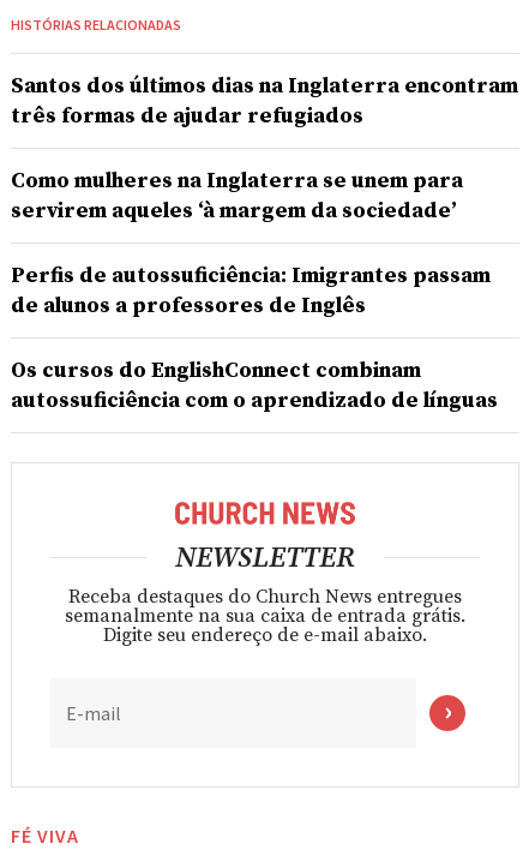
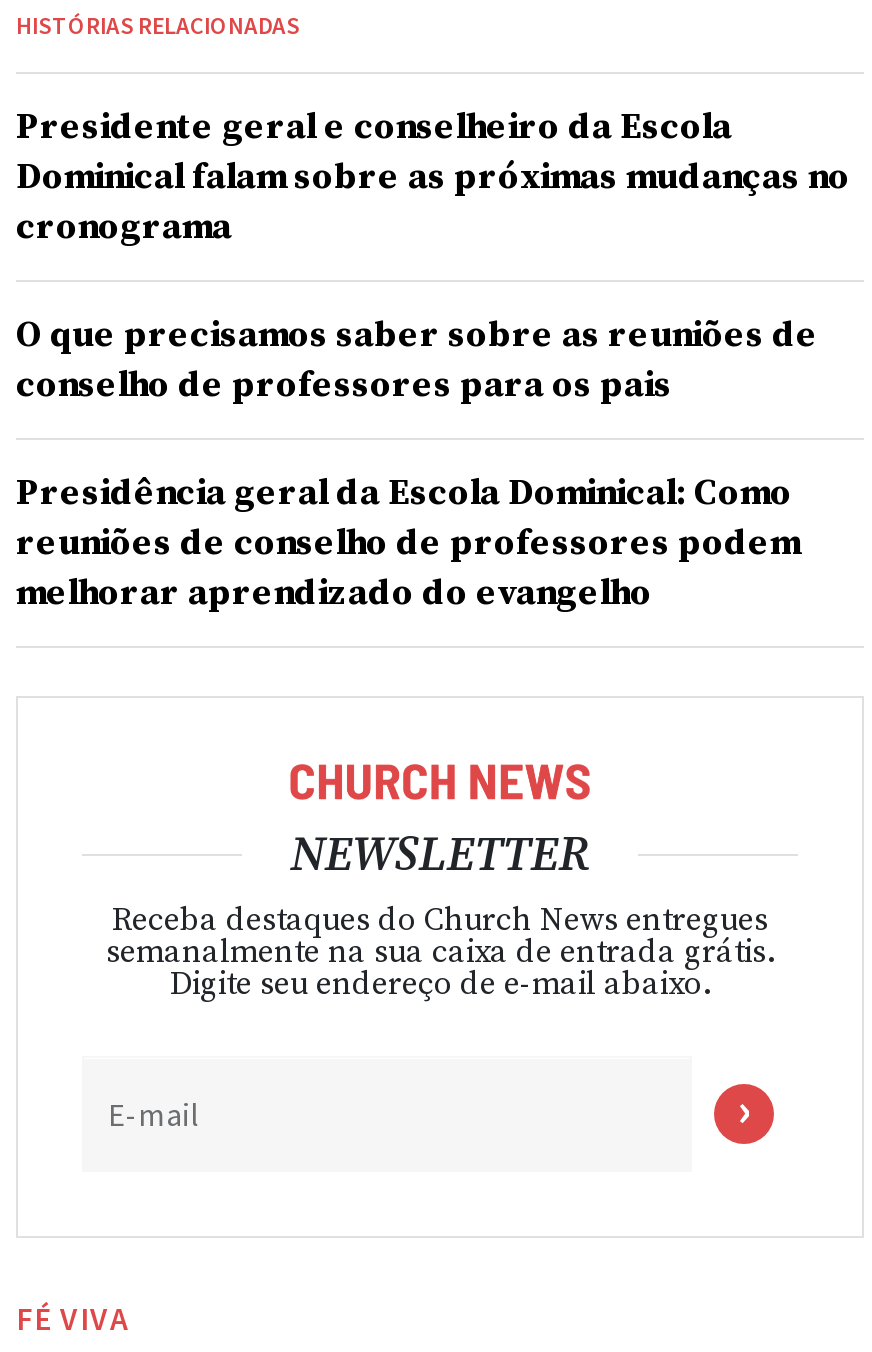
[11,72,518,414] Santos dos últimos dias na Inglaterra encontram | três formas de ajudar refugiados | Como mulheres na Inglaterra se unem para | servirem aqueles ‘à margem da sociedade’ | Perfis de autossuficiência: Imigrantes passam | de alunos a professores de Inglês | Os cursos do EnglishConnect combinam | autossuficiência com o aprendizado de línguas -> [16,103,850,615] Presidente geral e conselheiro da Escola | Dominical falam sobre as próximas mudanças no | cronograma | O que precisamos saber sobre as reuniões de | conselho de professores para os pais | Presidência geral da Escola Dominical: Como | reuniões de conselho de professores podem | melhorar aprendizado do evangelho

